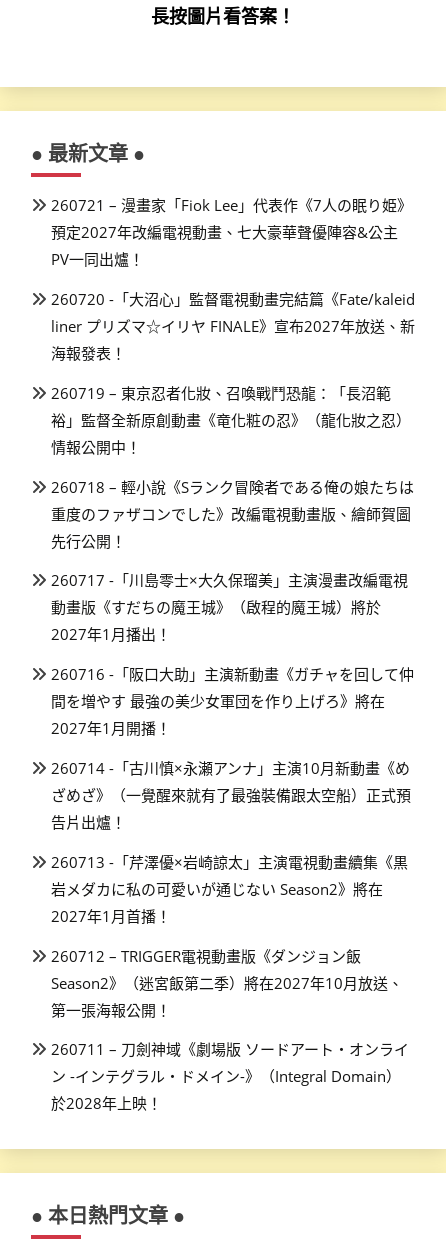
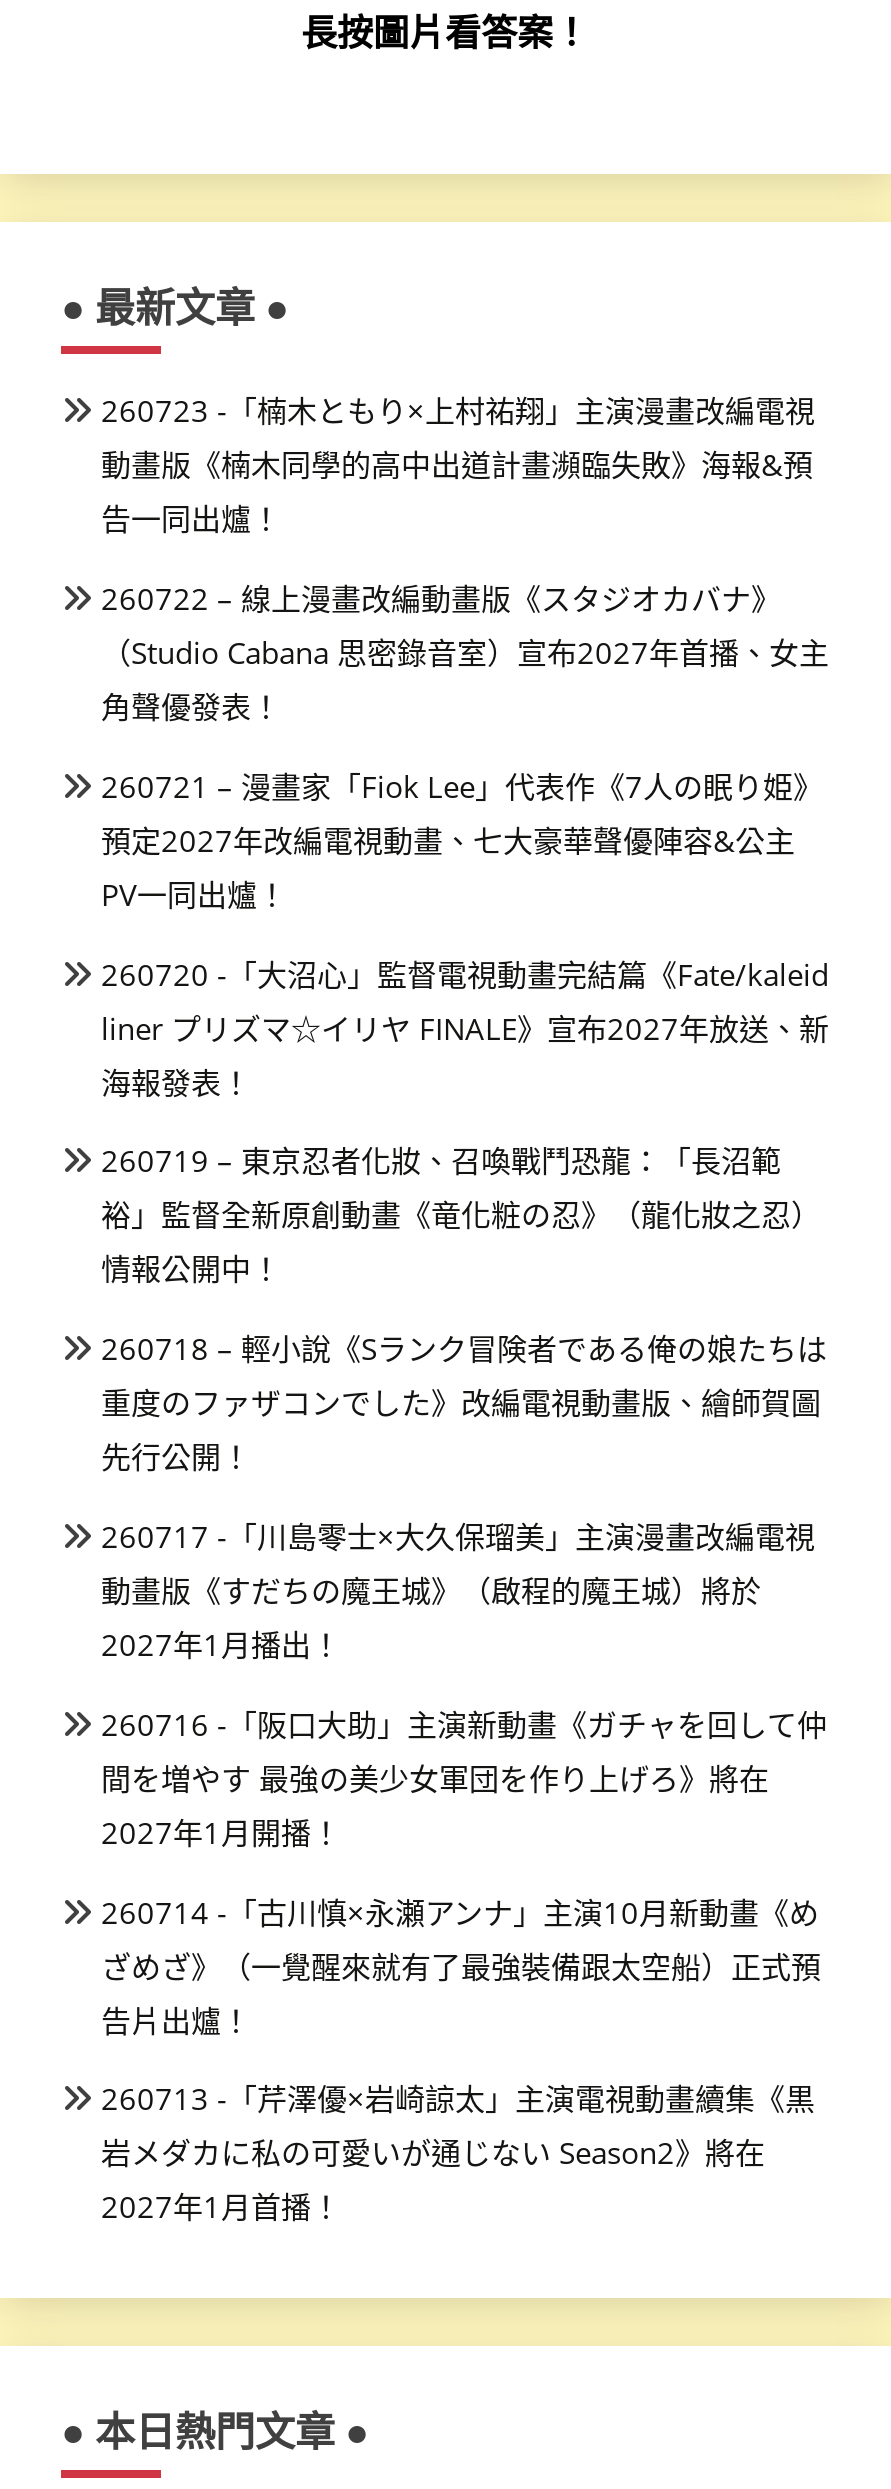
none -> [101,390,829,726] 260723 -「楠木ともり×上村祐翔」主演漫畫改編電視 | 動畫版《楠木同學的高中出道計畫瀕臨失敗》海報&預 | 告一同出爐！ | 260722 – 線上漫畫改編動畫版《スタジオカバナ》 | （Studio Cabana 思密錄音室）宣布2027年首播、女主 | 角聲優發表！
moved [51,195,415,926] -> [101,766,829,2227]: 260721 – 漫畫家「Fiok Lee」代表作《7人の眠り姫》 | 預定2027年改編電視動畫、七大豪華聲優陣容&公主 | PV一同出爐！ | ... | 岩メダカに私の可愛いが通じない Season2》將在 | 2027年1月首播！
[51,946,409,1113] 260712 – TRIGGER電視動畫版《ダンジョン飯 | Season2》（迷宮飯第二季）將在2027年10月放送、 | 第一張海報公開！ | 260711 – 刀劍神域《劇場版 ソードアート・オンライ | ン -インテグラル・ドメイン-》（Integral Domain） | 於2028年上映！ -> none

